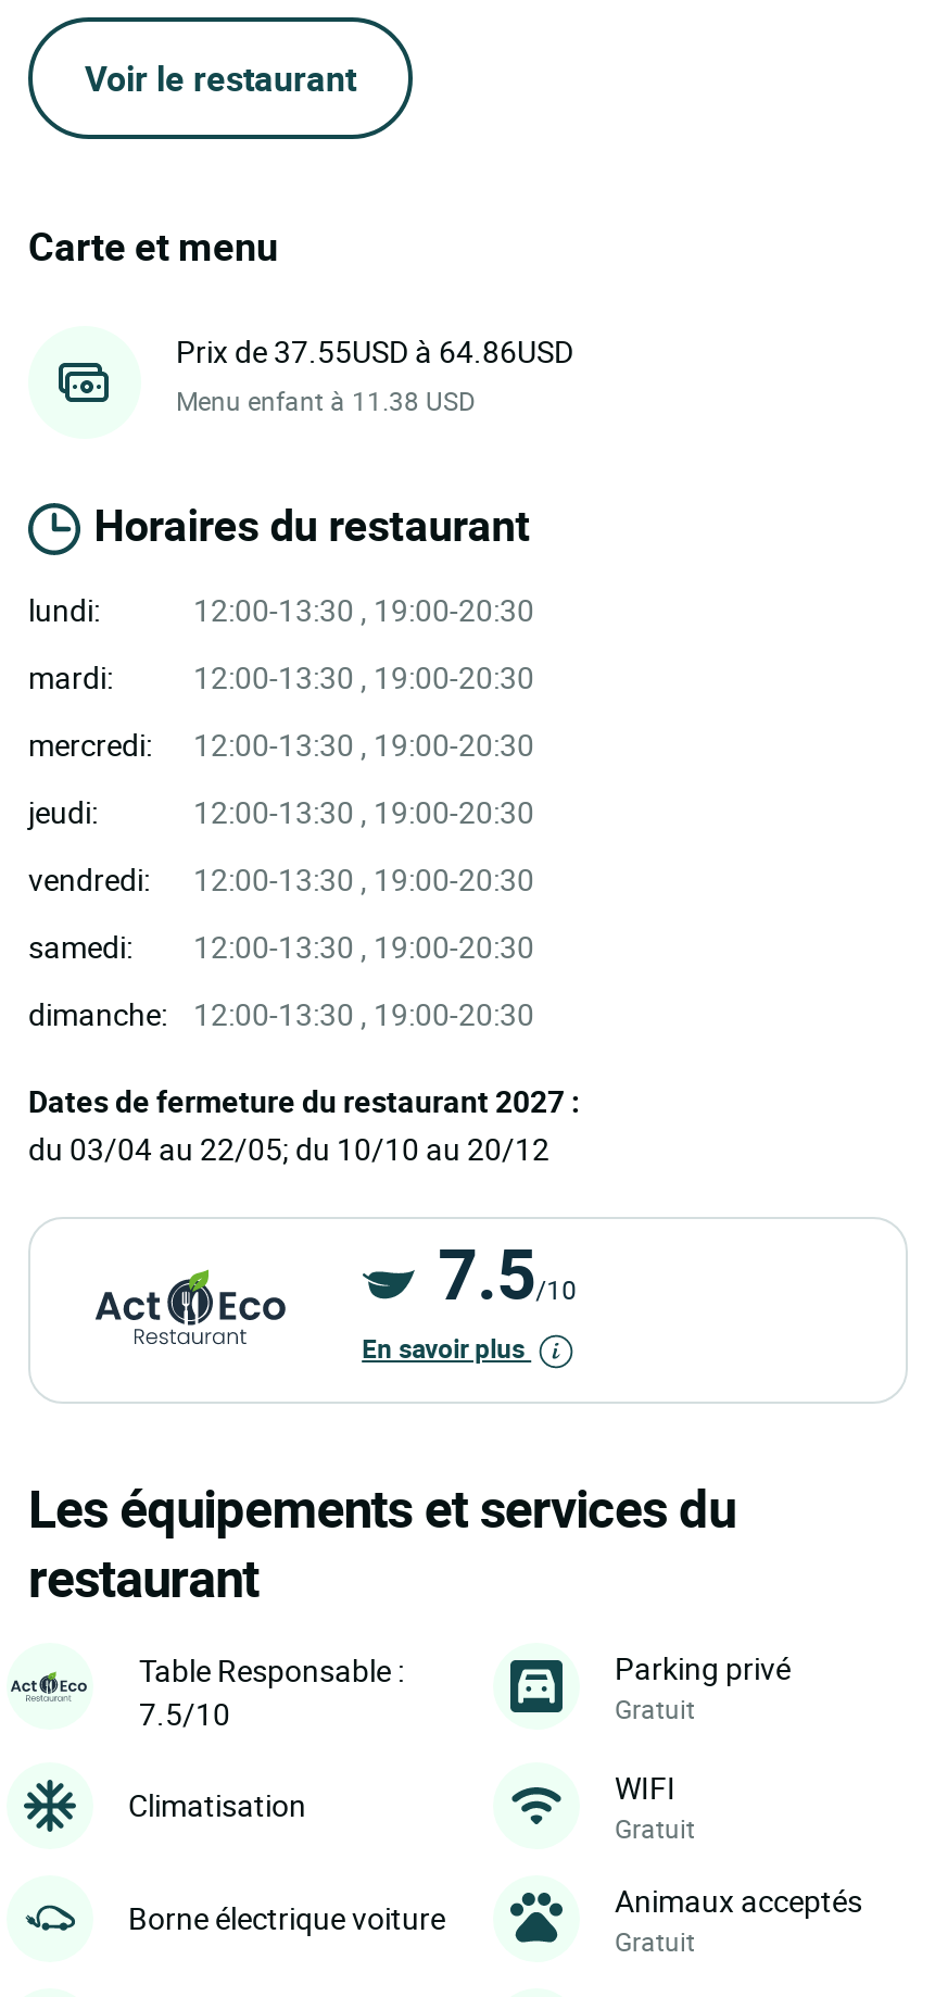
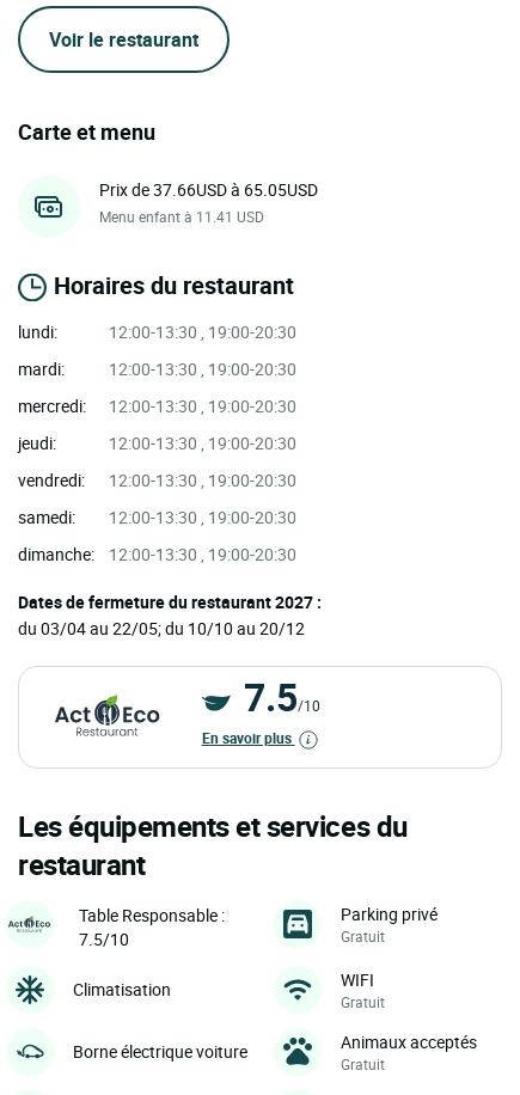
[176,329,573,371] Prix de 37.55USD à 64.86USD -> [99,178,318,200] Prix de 37.66USD à 65.05USD
[176,382,476,416] Menu enfant à 11.38 USD -> [99,206,264,225] Menu enfant à 11.41 USD

